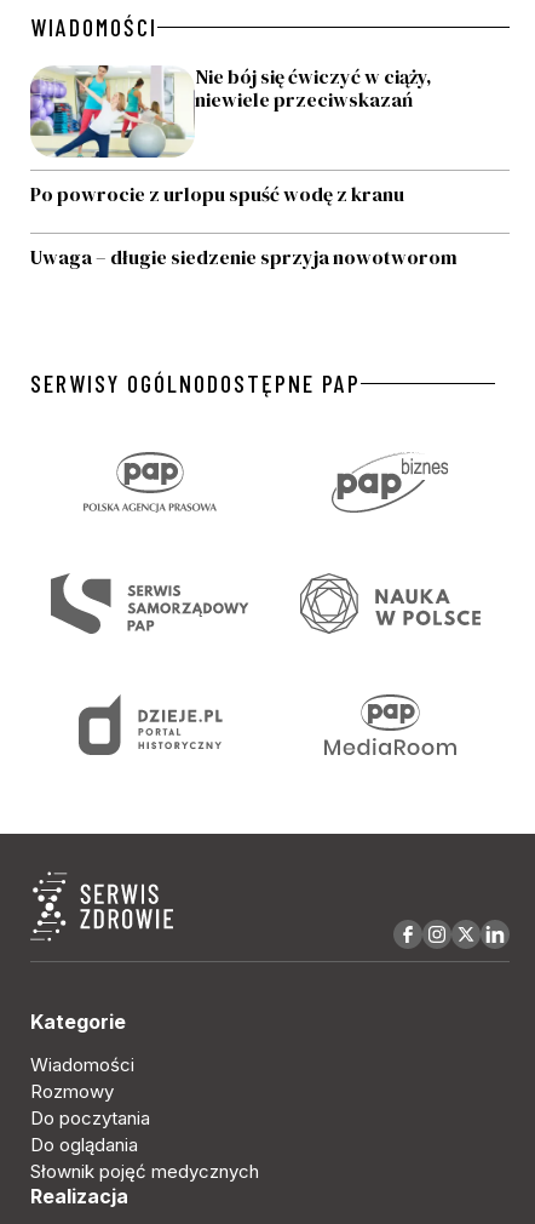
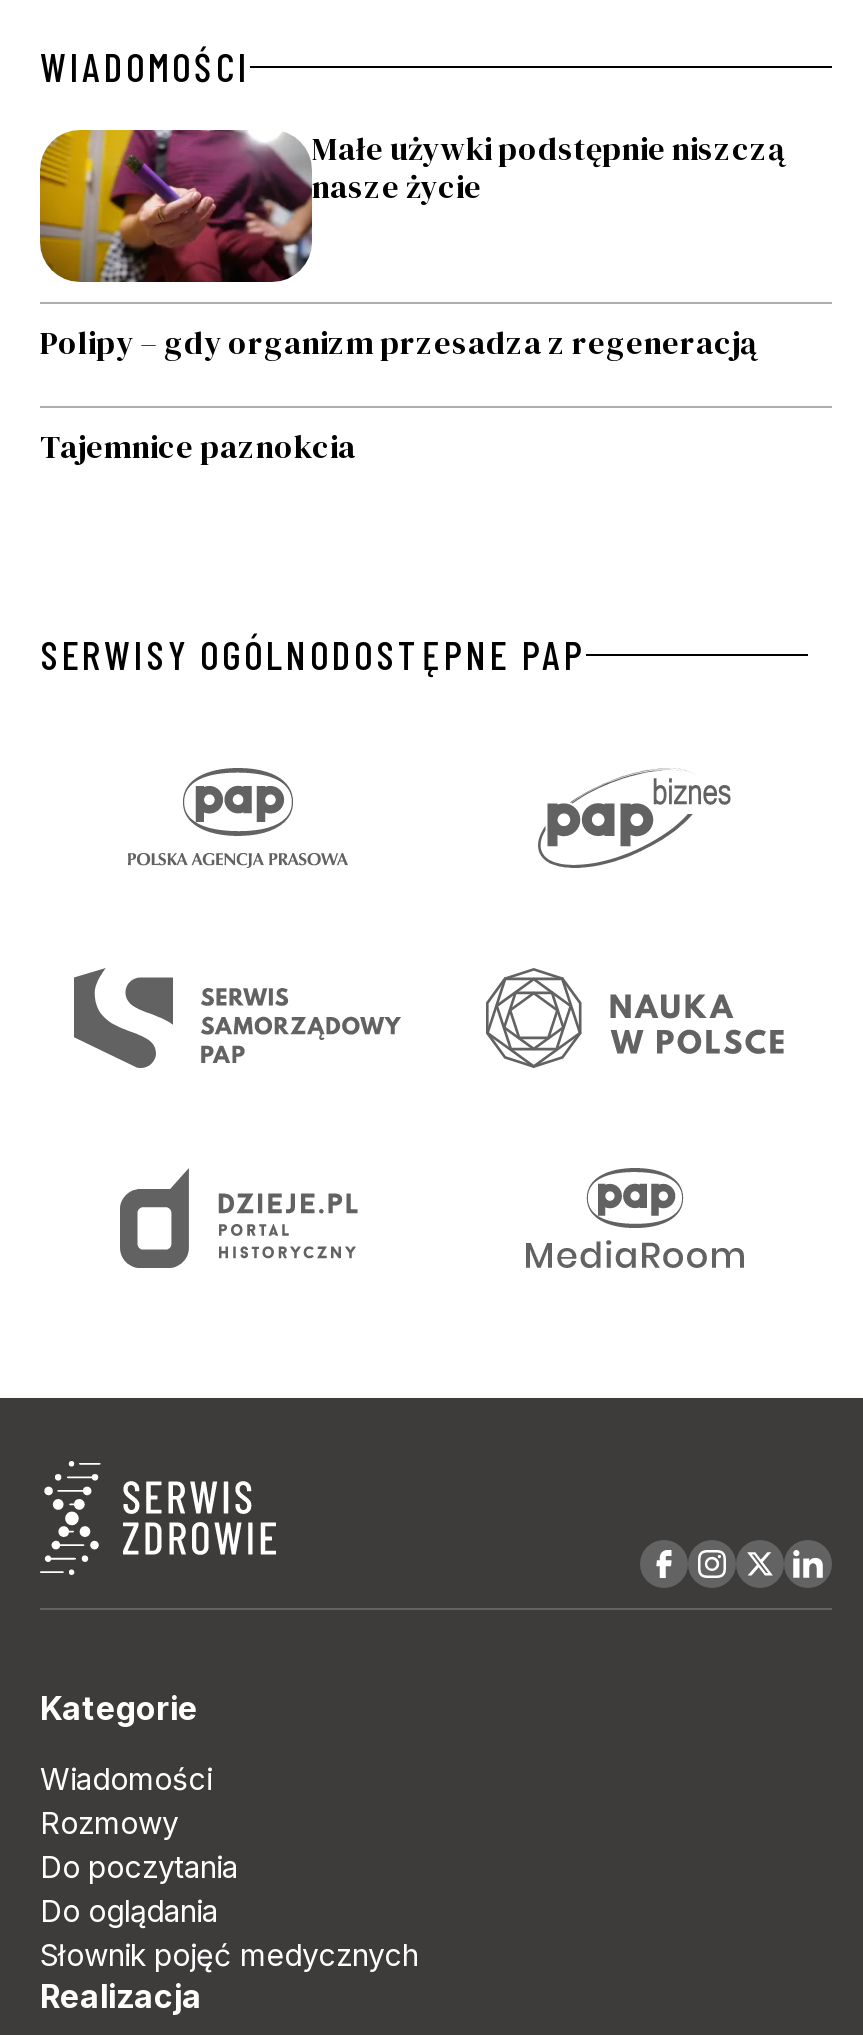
[29,63,432,159] [image] | Nie bój się ćwiczyć w ciąży, | niewiele przeciwskazań -> [38,126,784,284] [image] | Małe używki podstępnie niszczą | nasze życie
[30,181,404,207] Po powrocie z urlopu spuść wodę z kranu -> [40,320,756,364] Polipy – gdy organizm przesadza z regeneracją
[30,244,458,270] Uwaga – długie siedzenie sprzyja nowotworom -> [40,424,356,468] Tajemnice paznokcia

